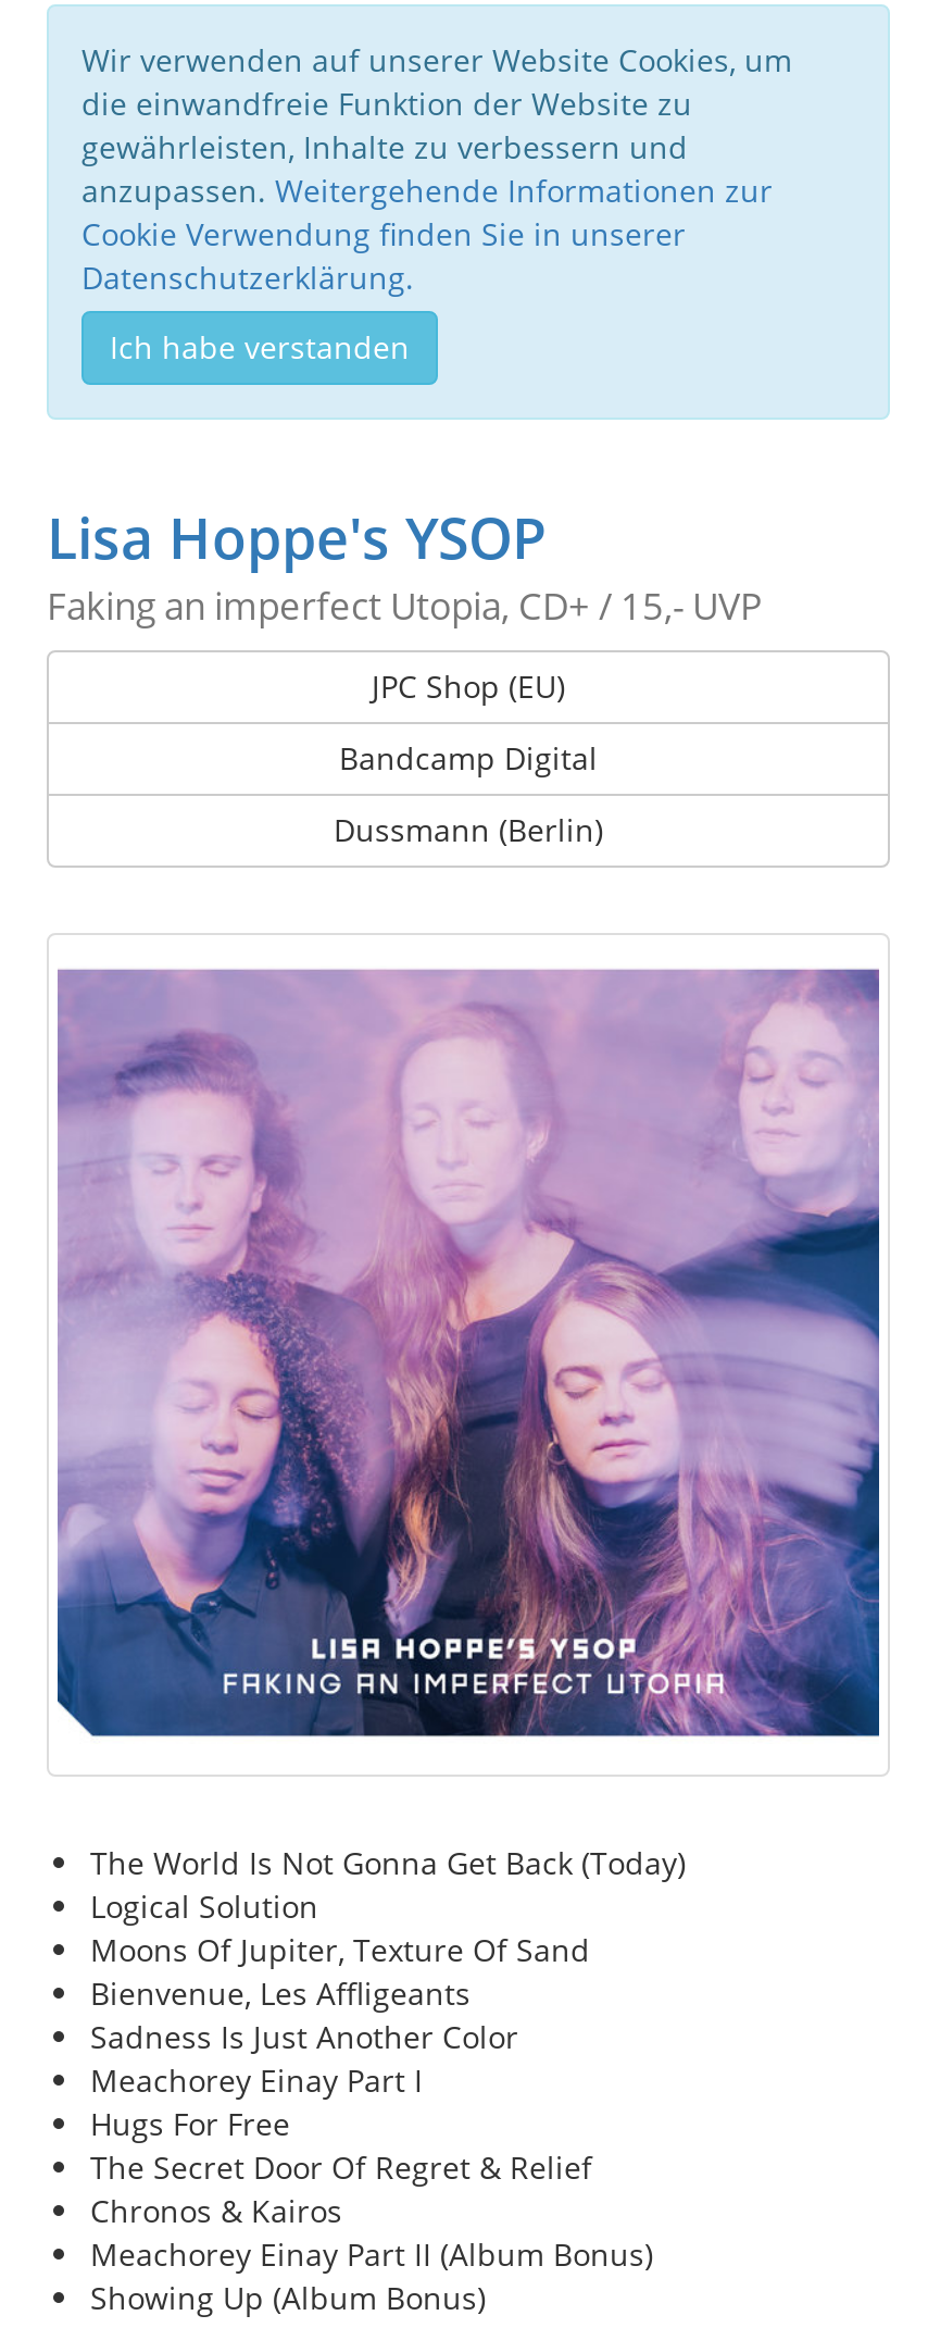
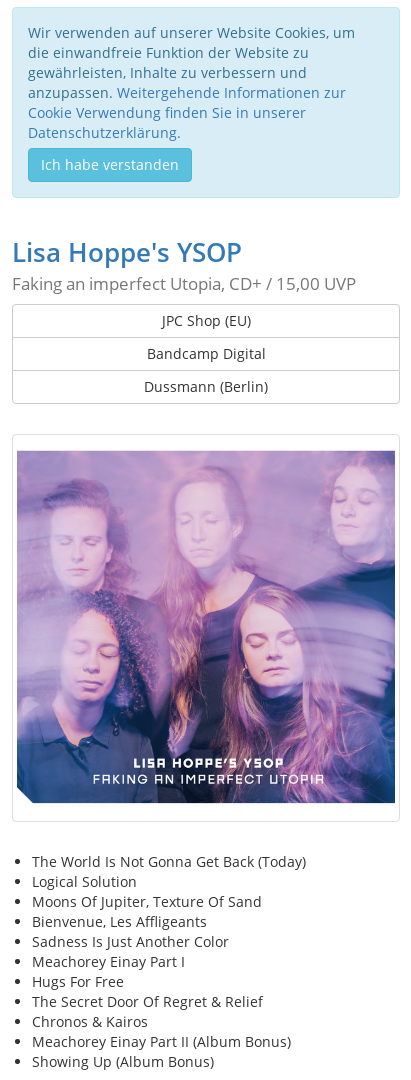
[47,581,762,631] Faking an imperfect Utopia, CD+ / 15,- UVP -> [12,272,356,295] Faking an imperfect Utopia, CD+ / 15,00 UVP

